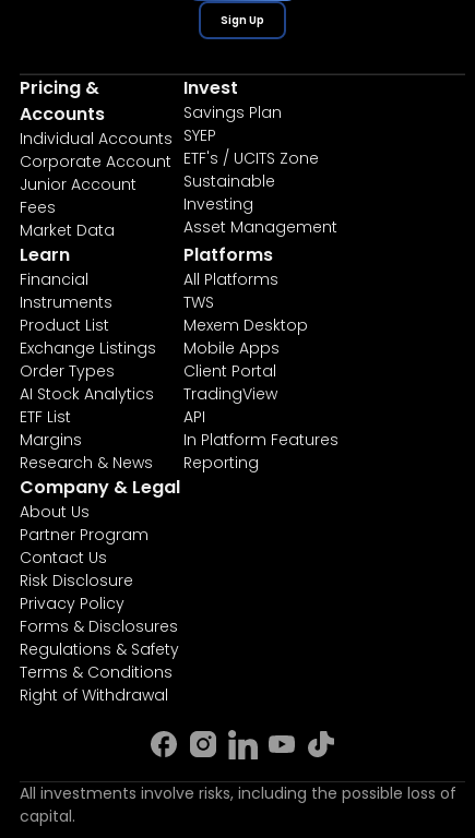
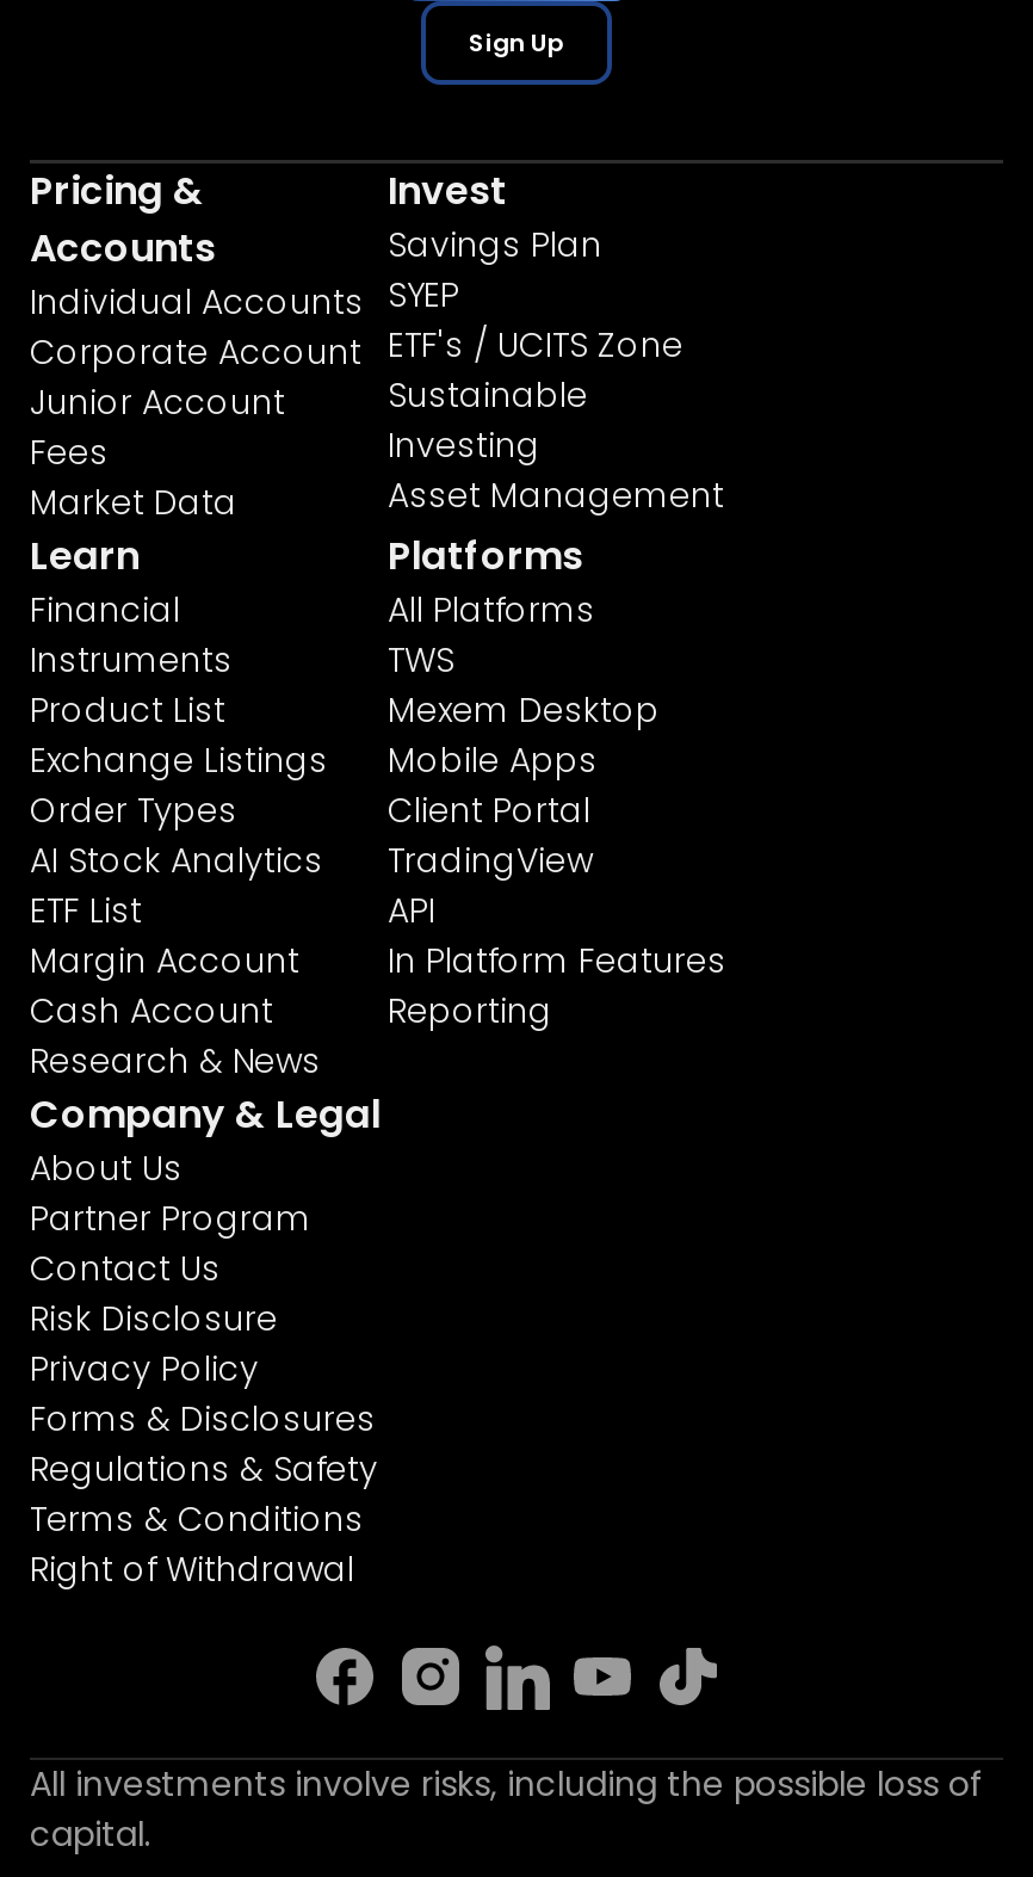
[20,429,82,451] Margins -> [30,938,299,1036] Margin Account | Cash Account

